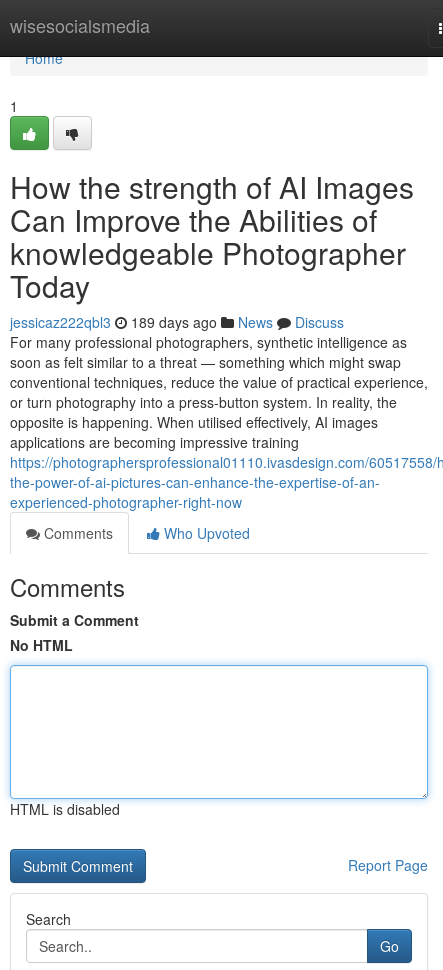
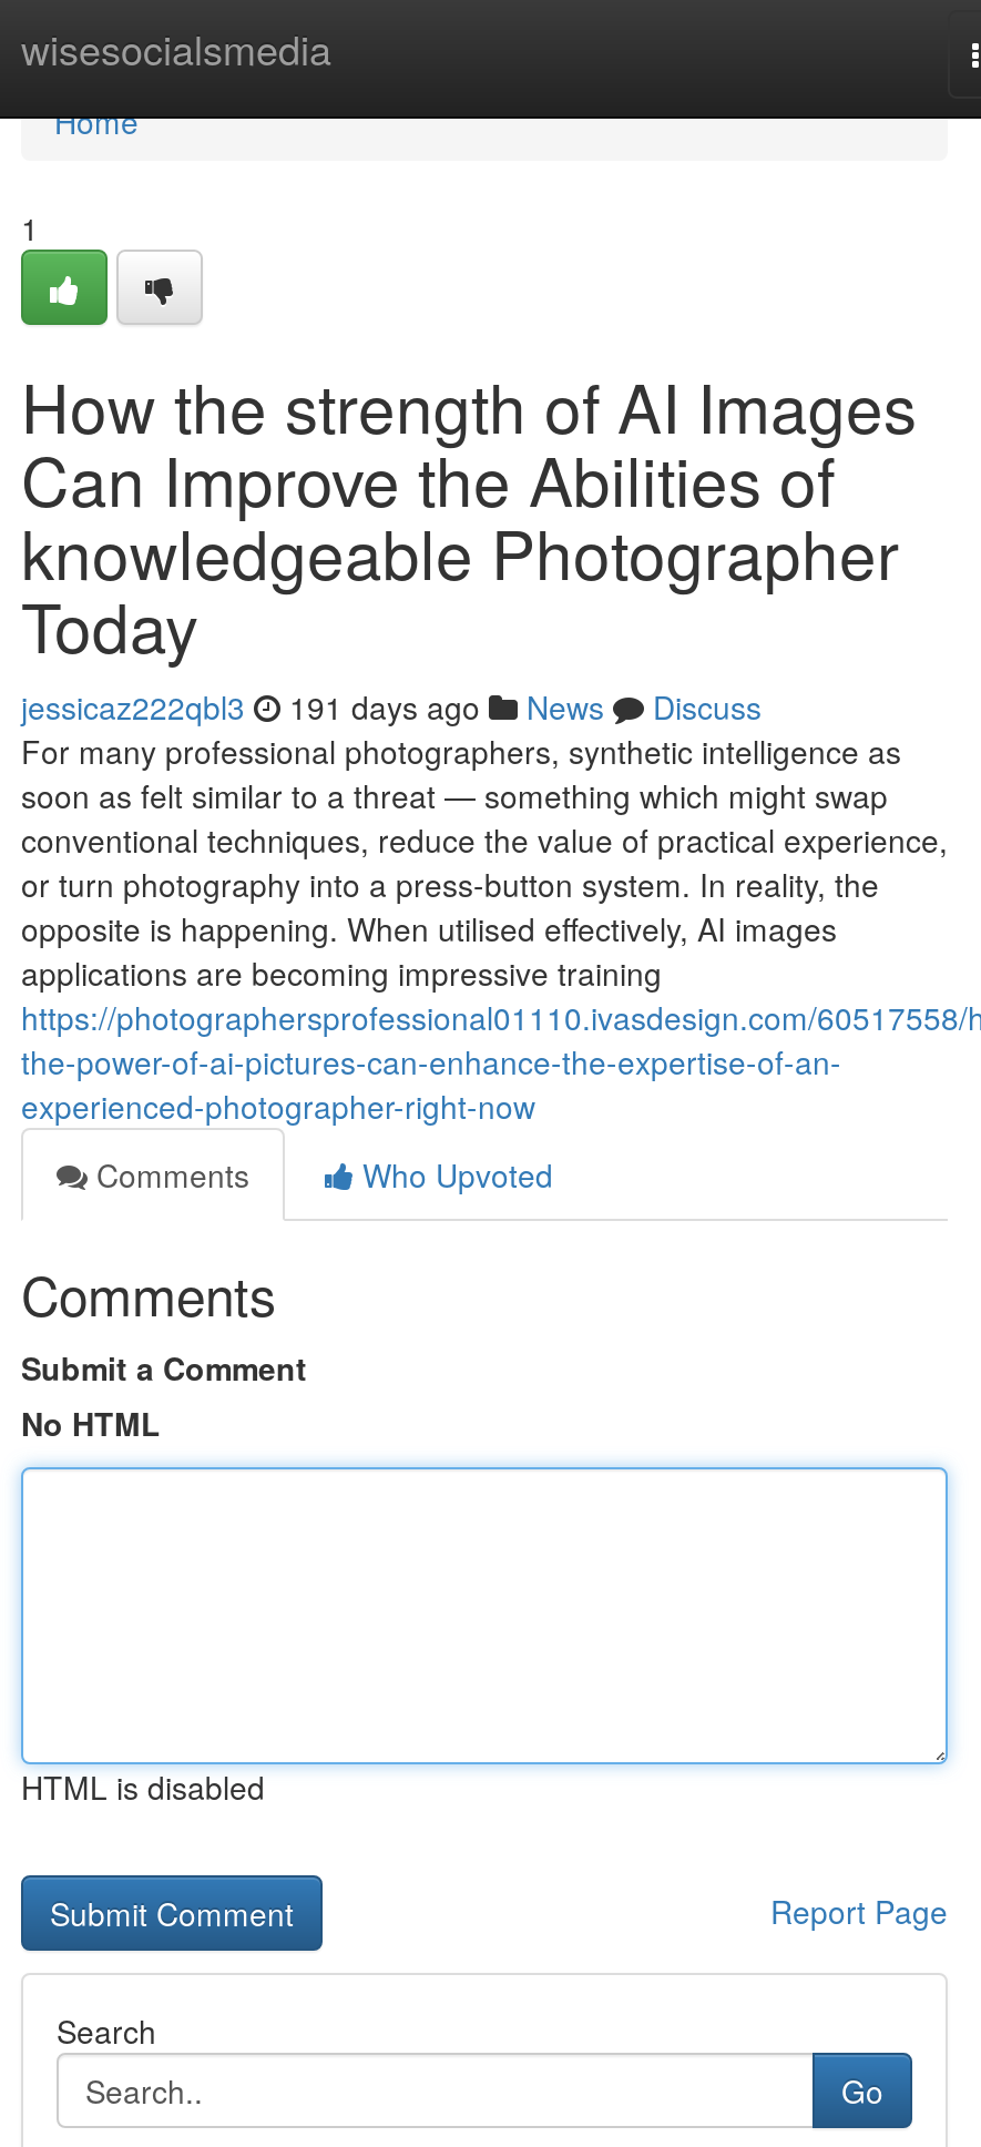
[10,312,344,332] jessicaz222qbl3 189 days ago News Discuss -> [21,684,762,729] jessicaz222qbl3 191 days ago News Discuss

